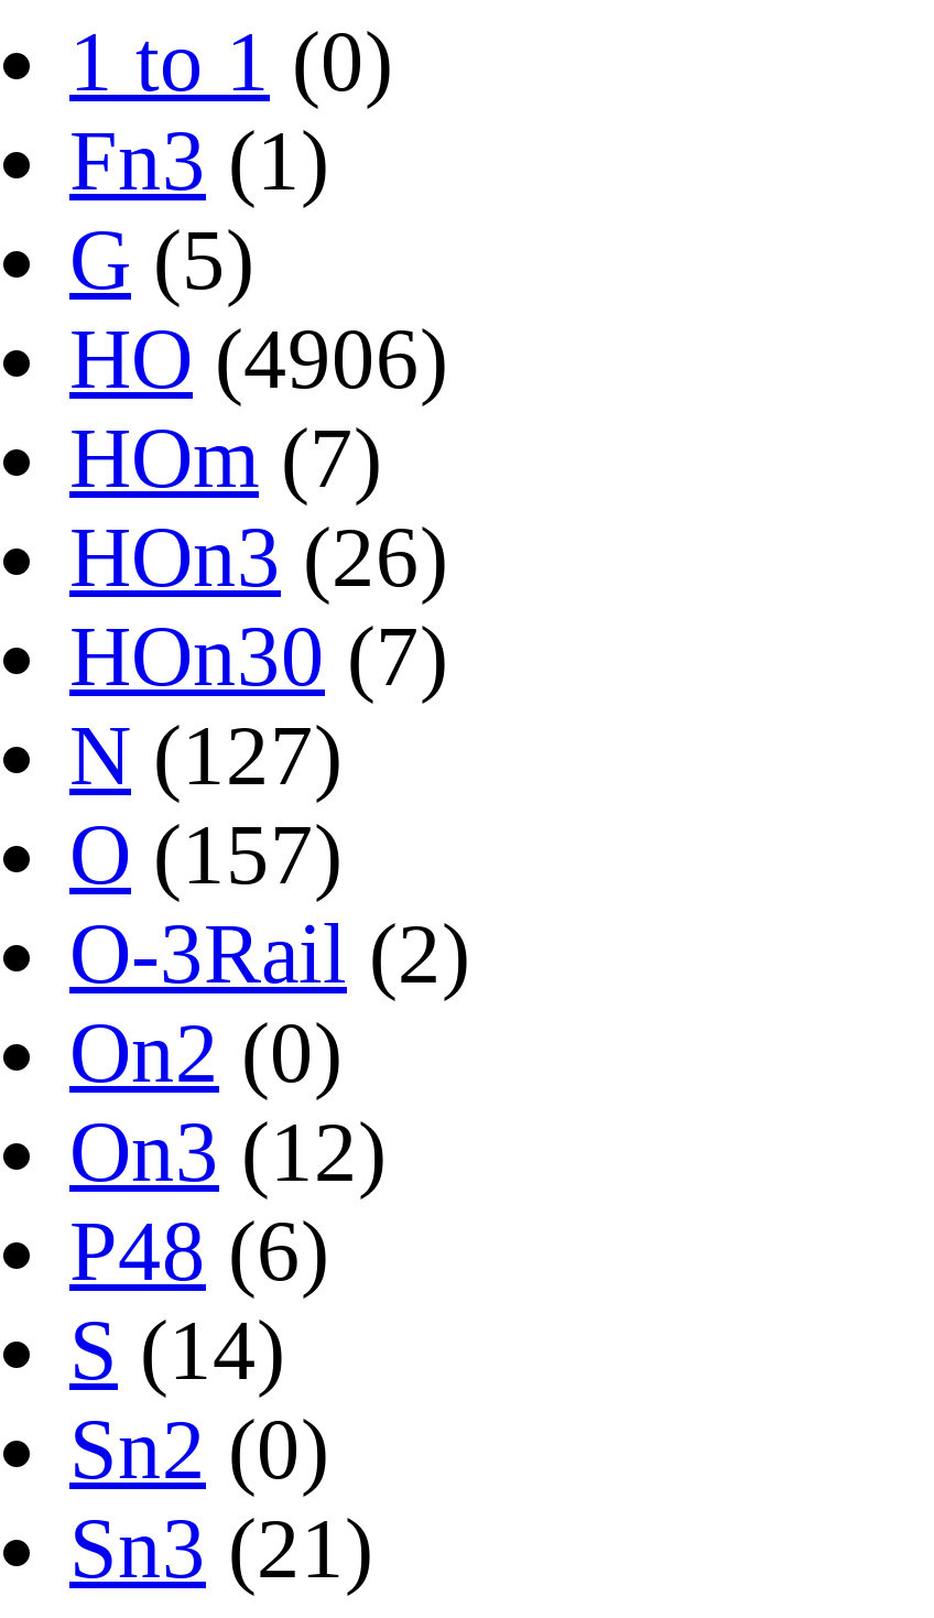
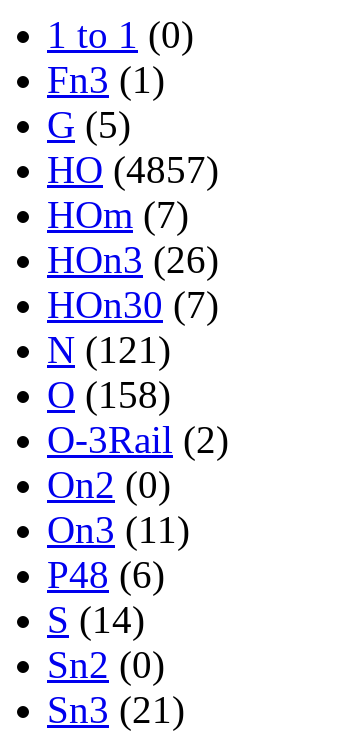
[69,310,448,404] HO (4906) -> [47,148,219,191] HO (4857)
[69,706,343,801] N (127) -> [47,328,171,371] N (121)
[69,805,343,900] O (157) -> [47,373,171,416] O (158)
[69,1103,387,1197] On3 (12) -> [47,508,190,551] On3 (11)

